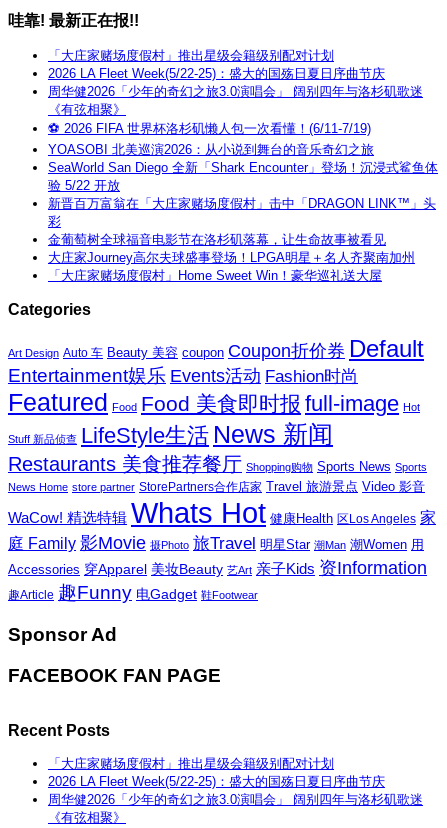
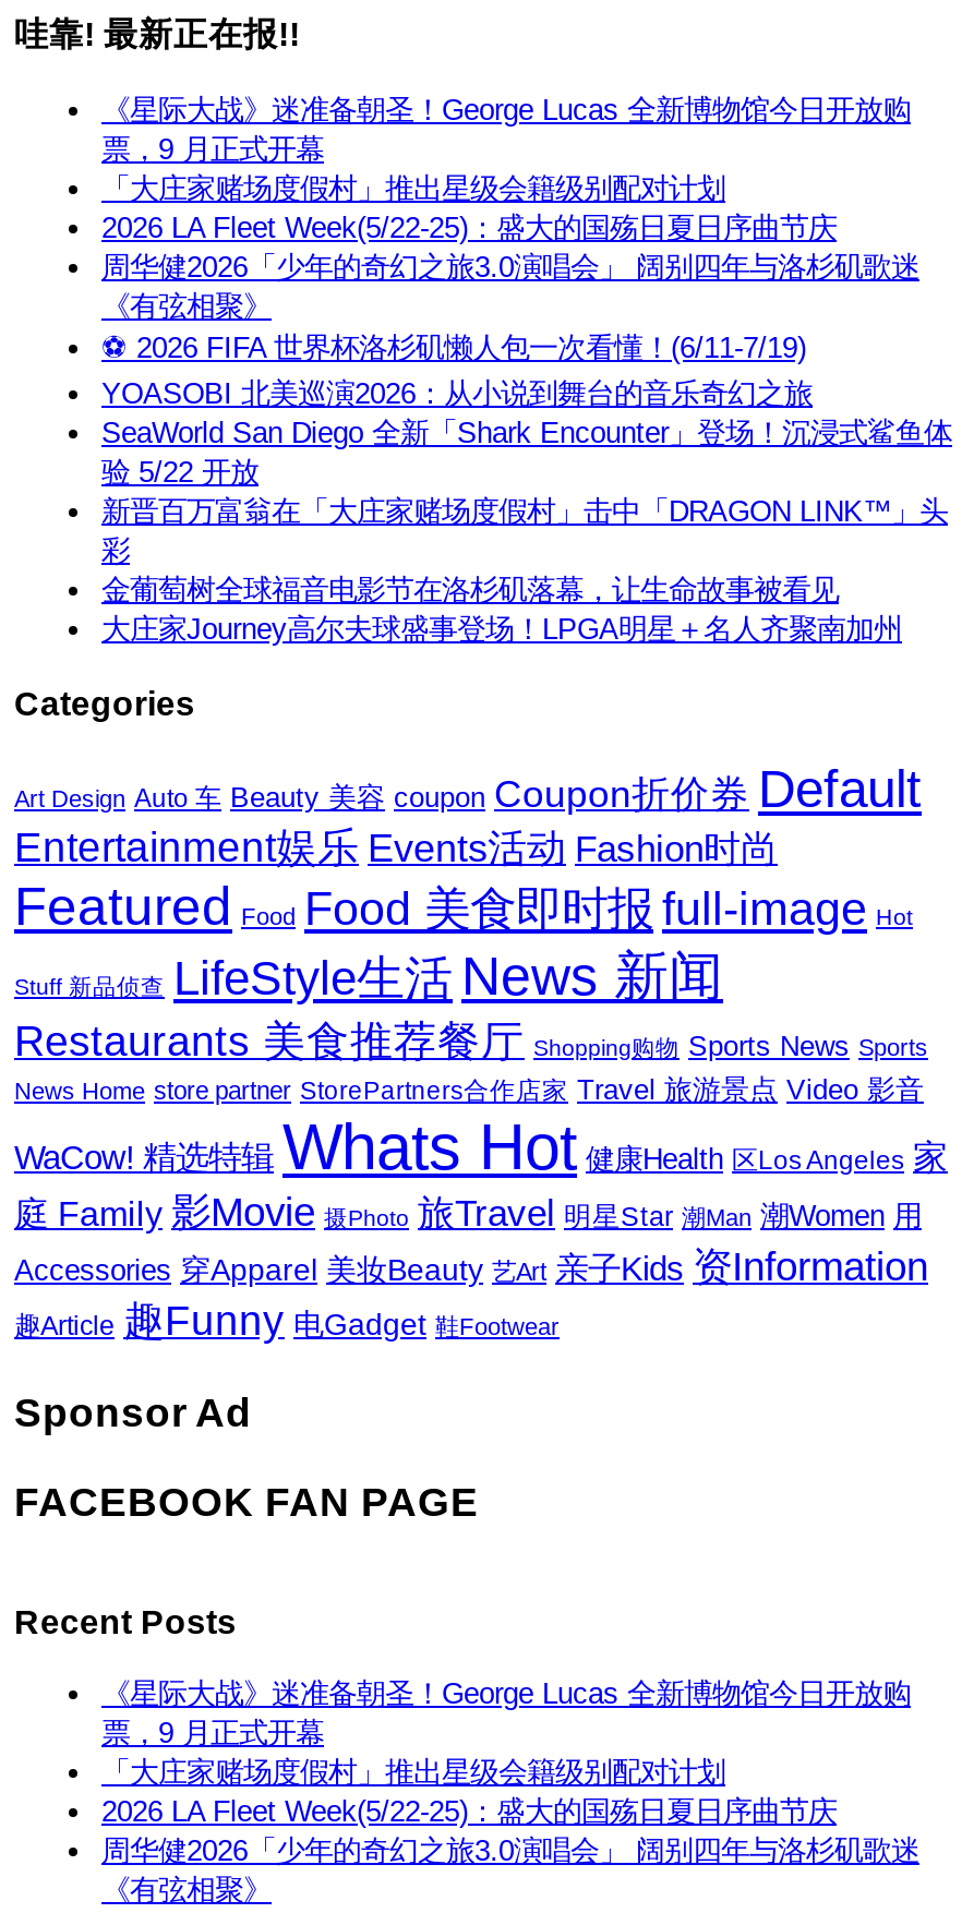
none -> [101,95,911,167] 《星际大战》迷准备朝圣！George Lucas 全新博物馆今日开放购 | 票，9 月正式开幕
[48,268,382,283] 「大庄家赌场度假村」Home Sweet Win！豪华巡礼送大屋 -> none
none -> [101,1678,911,1750] 《星际大战》迷准备朝圣！George Lucas 全新博物馆今日开放购 | 票，9 月正式开幕

